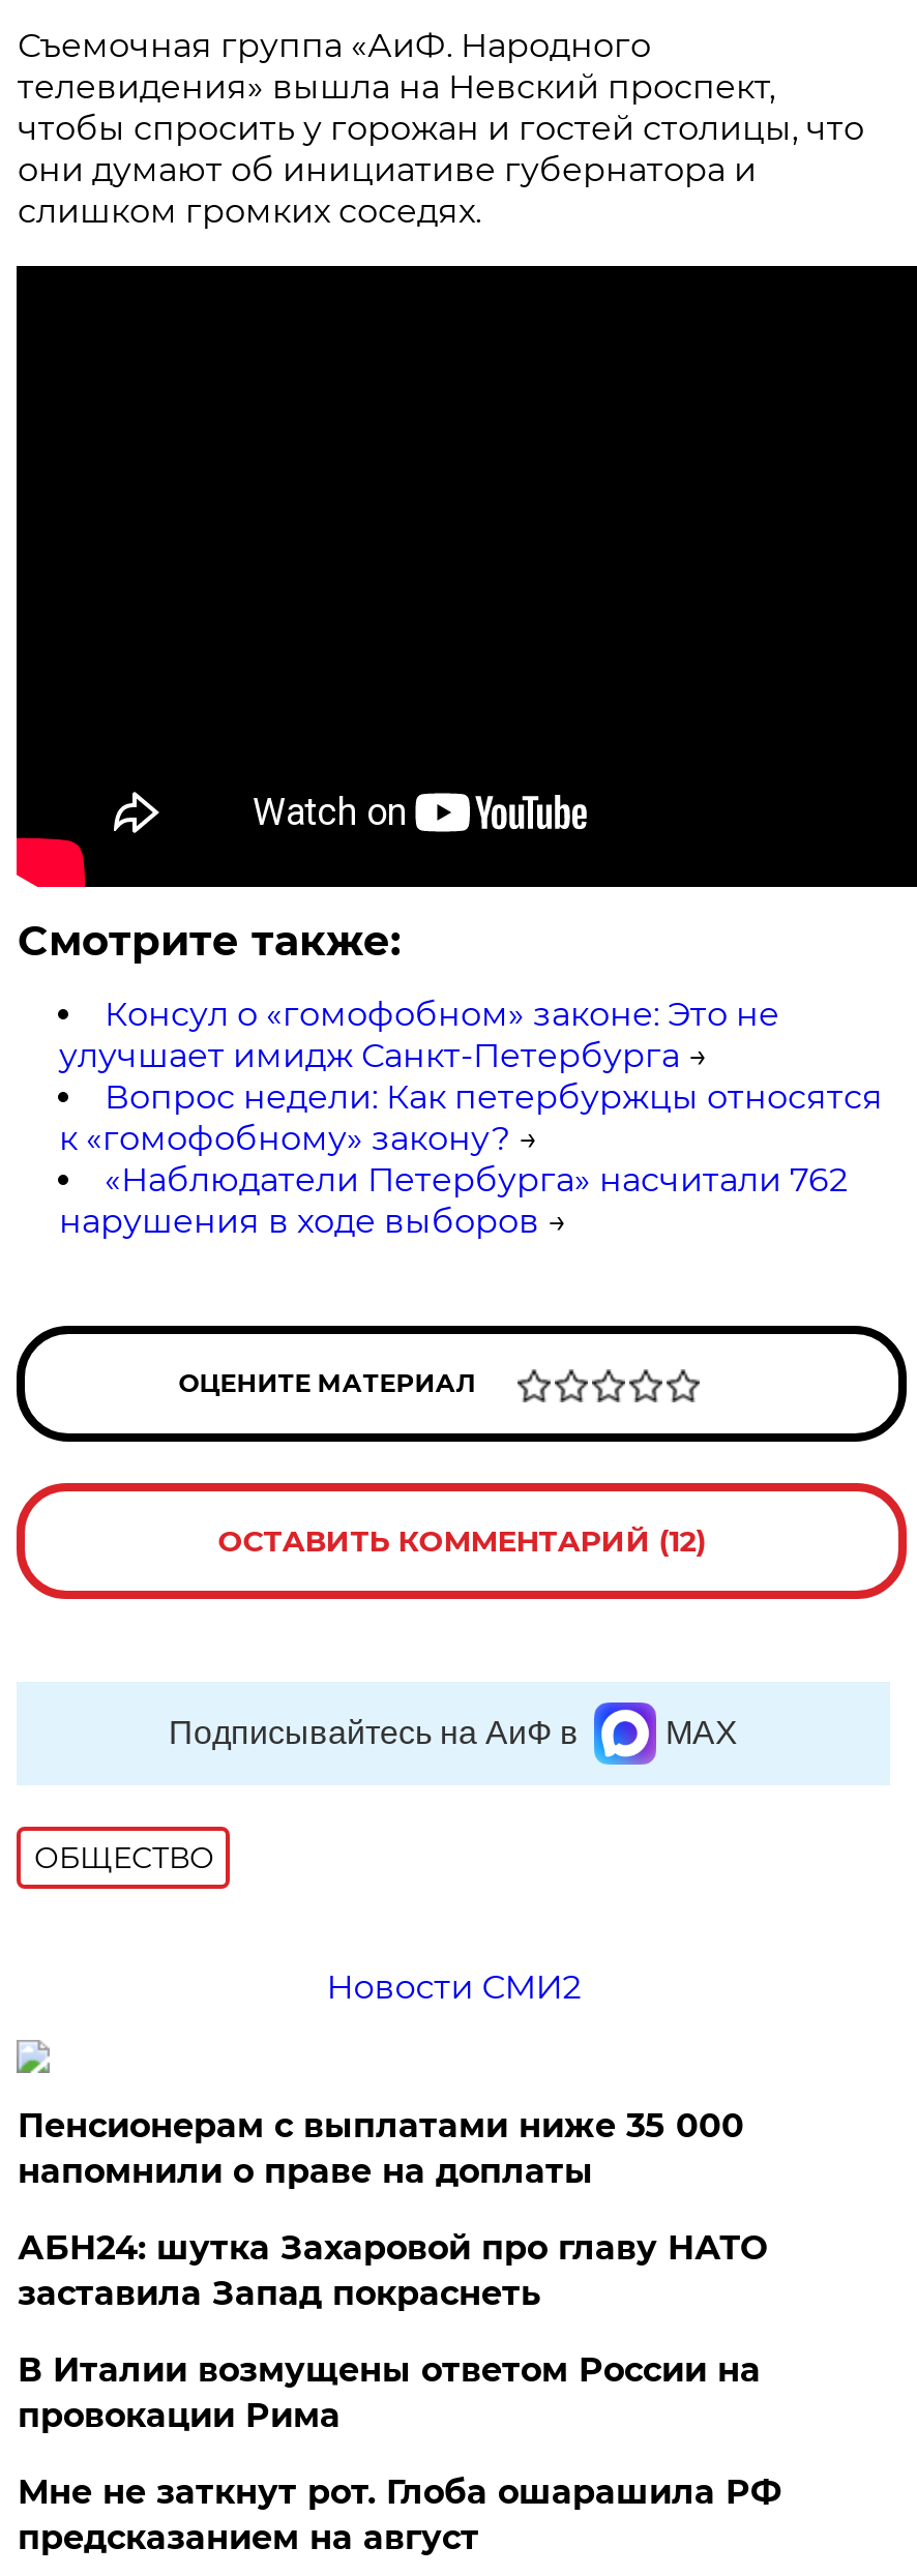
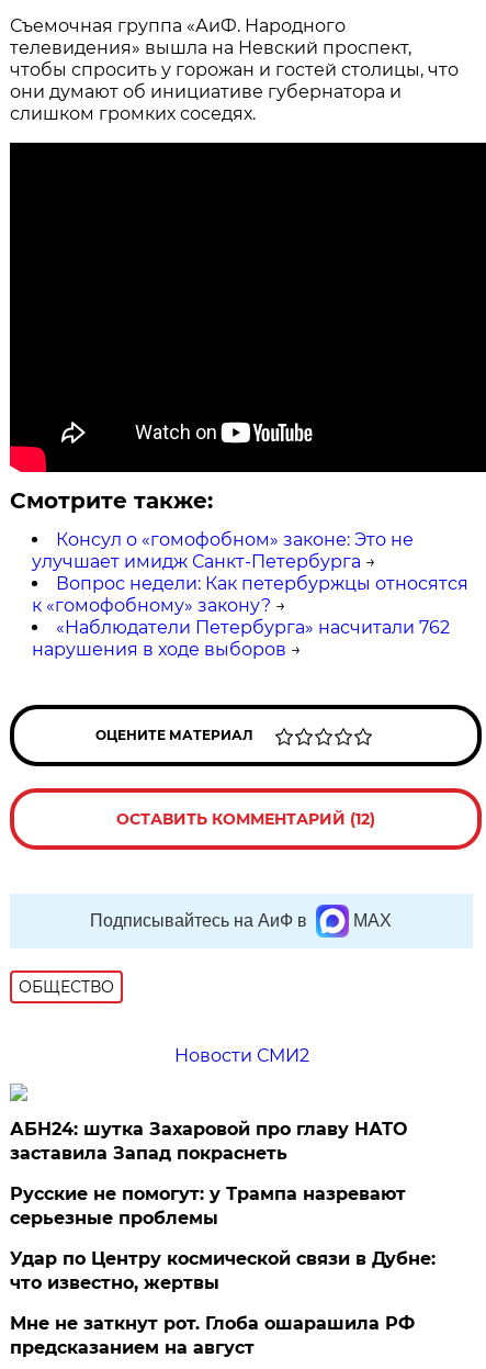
[17,2106,744,2191] Пенсионерам с выплатами ниже 35 000 | напомнили о праве на доплаты -> none
moved [17,2228,767,2313] -> [10,1119,407,1164]: АБН24: шутка Захаровой про главу НАТО | заставила Запад покраснеть
[17,2350,761,2435] В Италии возмущены ответом России на | провокации Рима -> [10,1183,436,1293] Русские не помогут: у Трампа назревают | серьезные проблемы | Удар по Центру космической связи в Дубне: | что известно, жертвы

